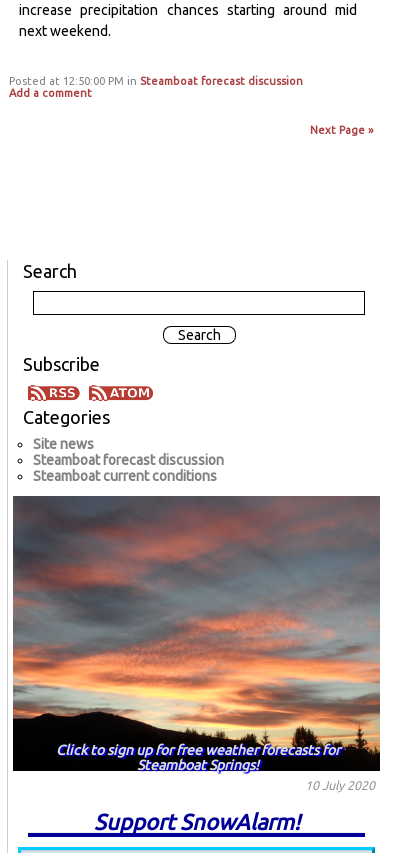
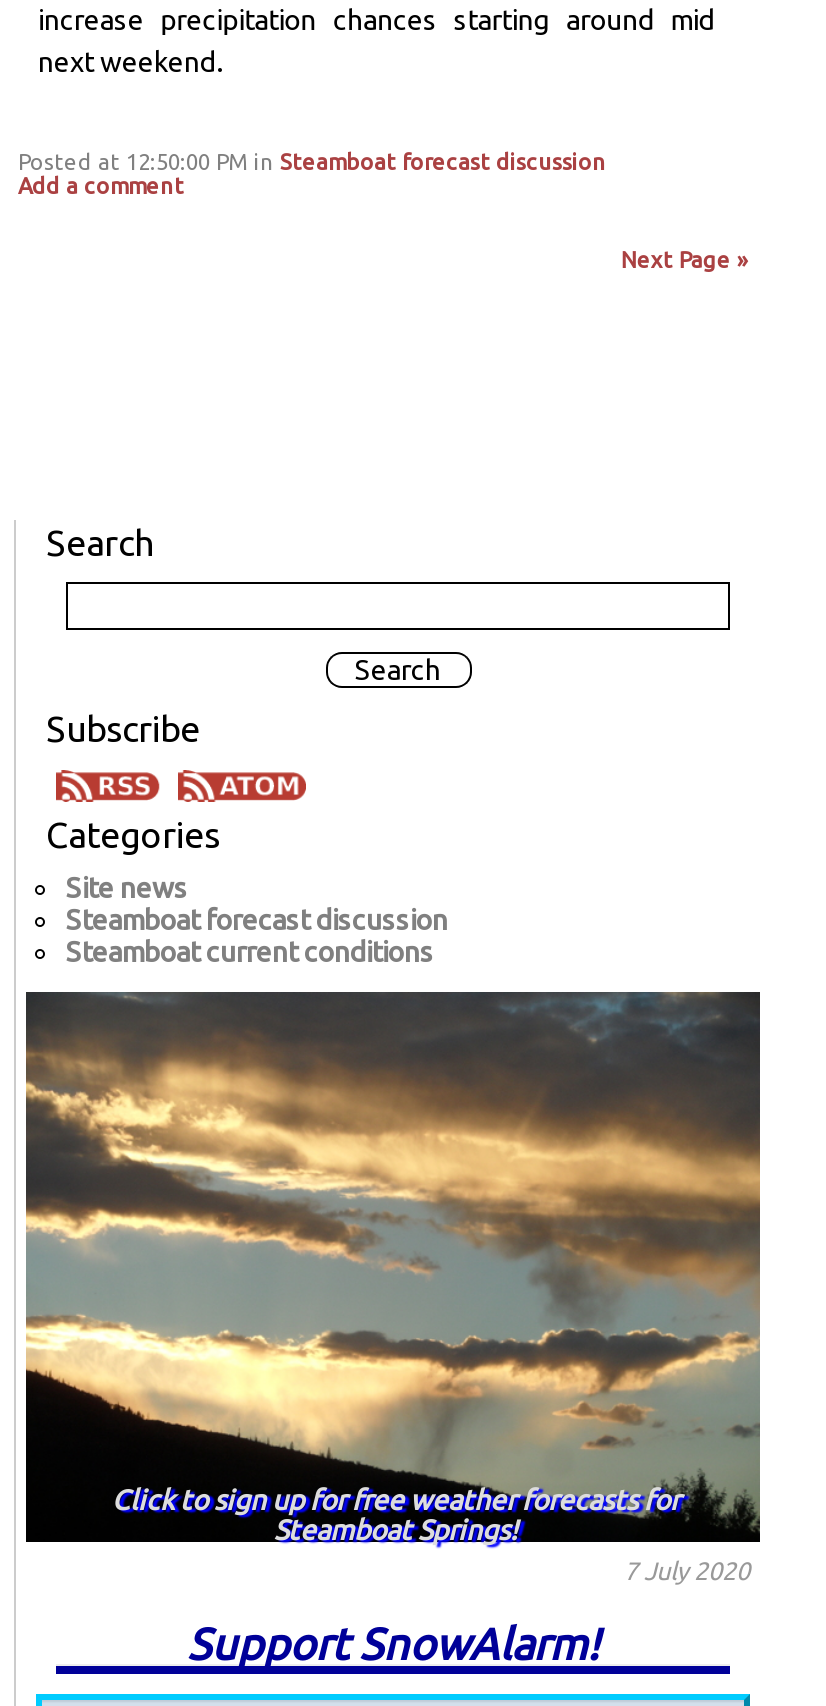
[12,496,381,792] [image] | 10 July 2020 -> [24,992,762,1584] [image] | 7 July 2020

